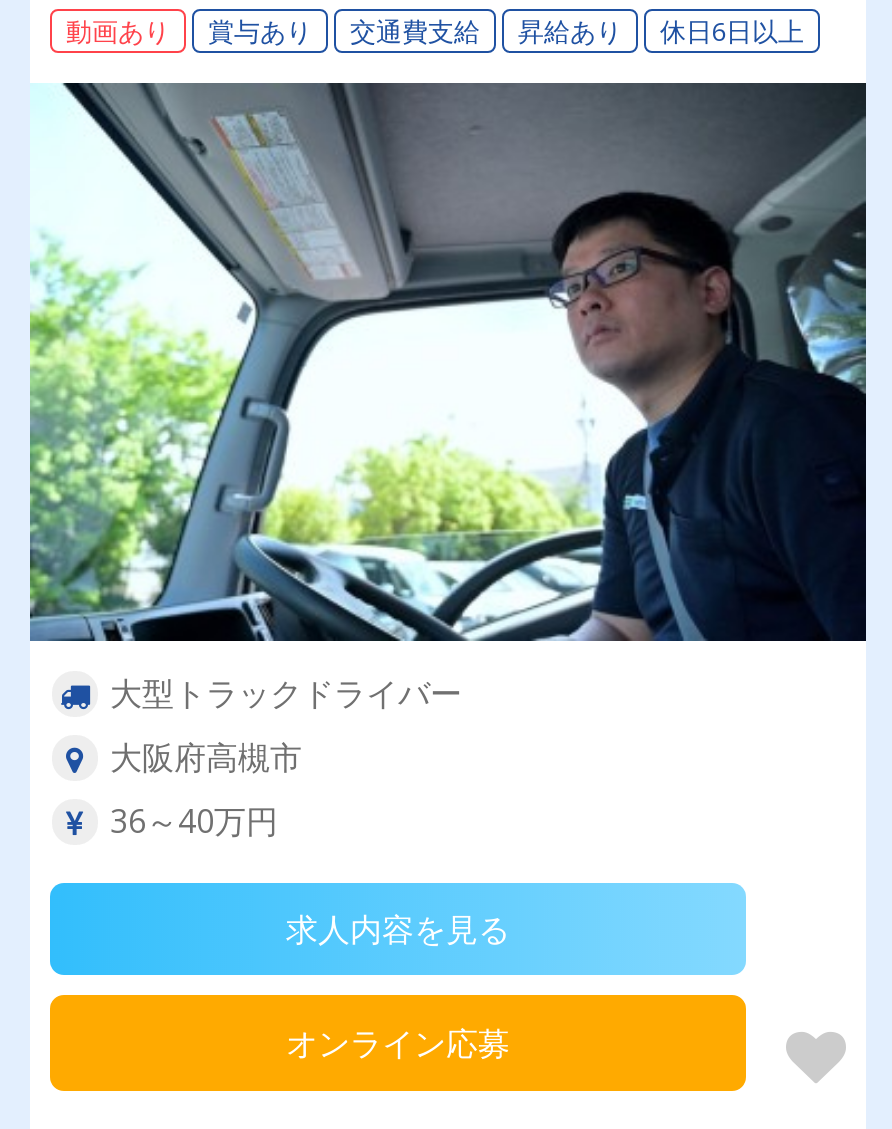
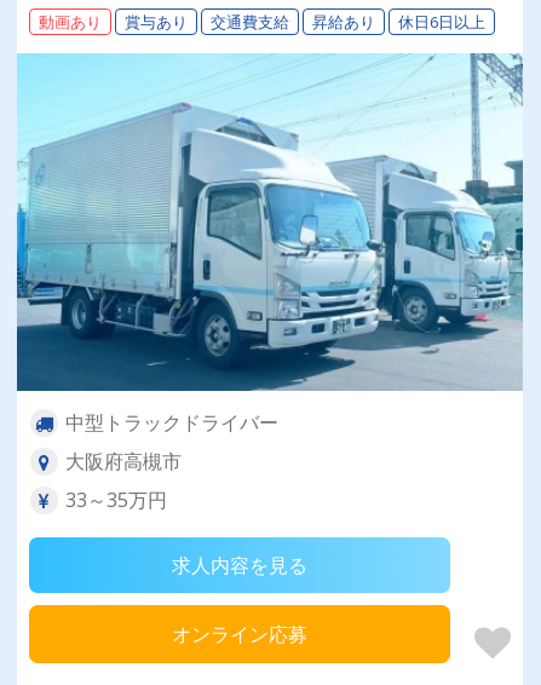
[28,81,868,714] [image] | 大型トラックドライバー -> [16,52,524,435] [image] | 中型トラックドライバー
[110,798,278,842] 36～40万円 -> [65,486,167,513] 33～35万円

